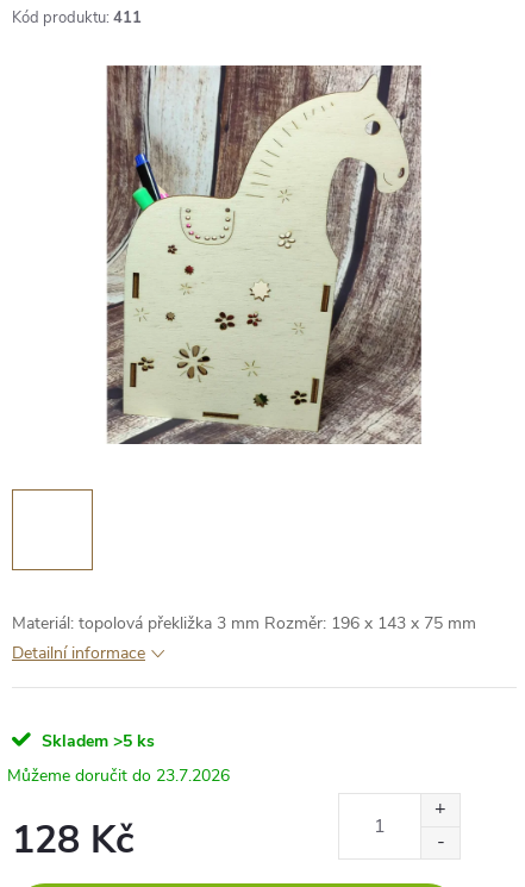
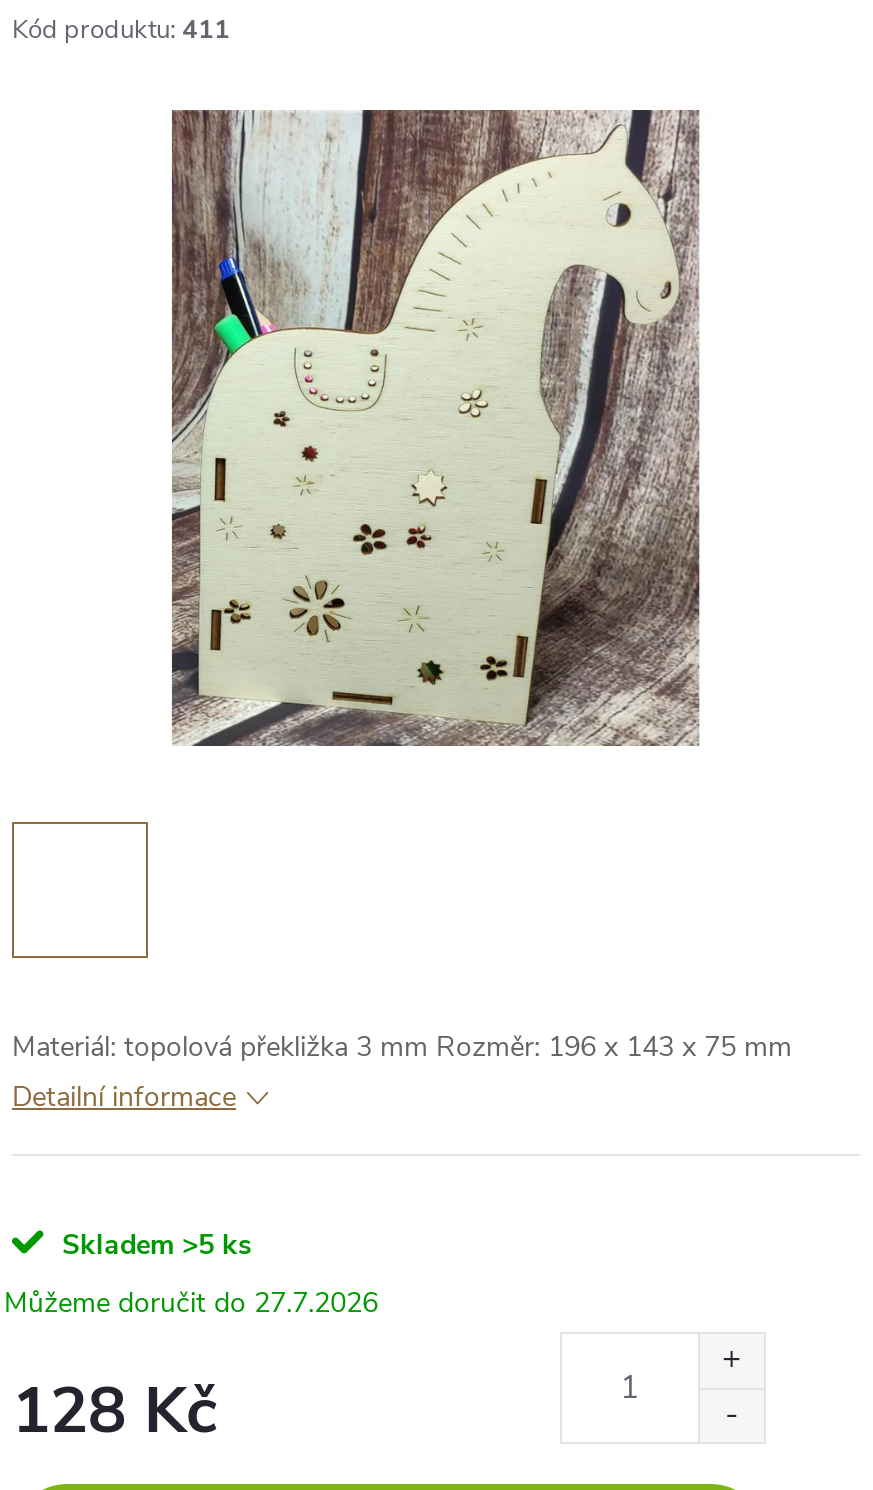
[156,764,230,787] 23.7.2026 -> [254,1284,378,1322] 27.7.2026

